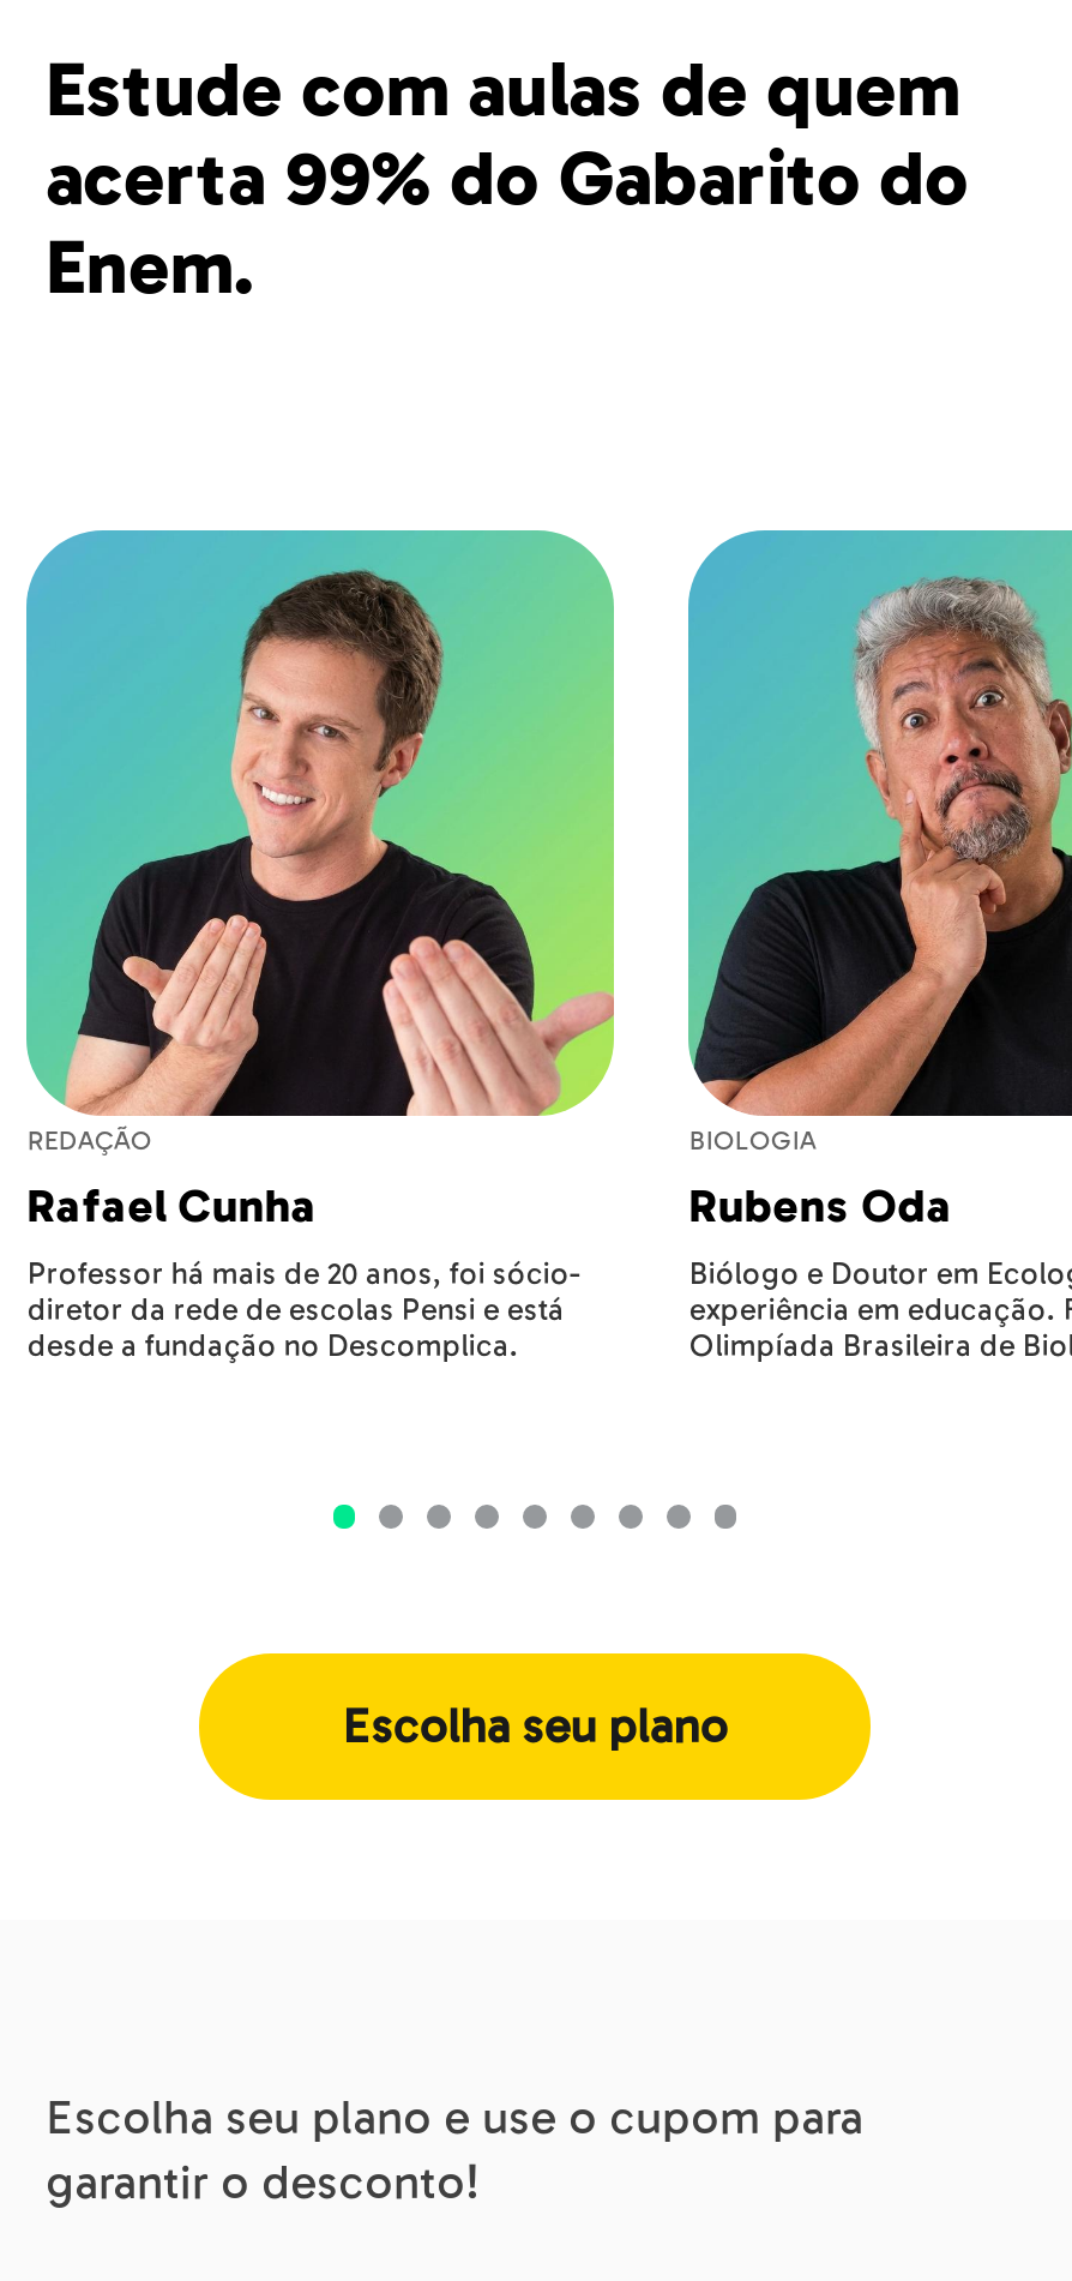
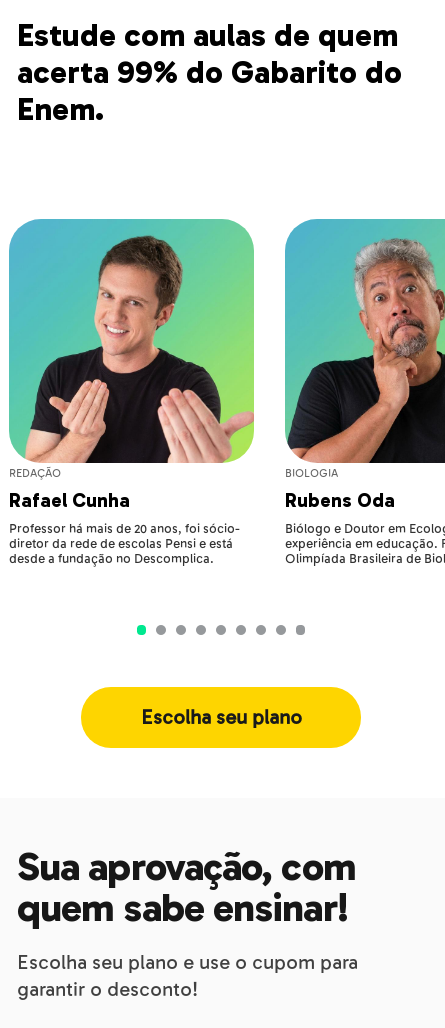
none -> [17,844,356,932] Sua aprovação, com | quem sabe ensinar!

